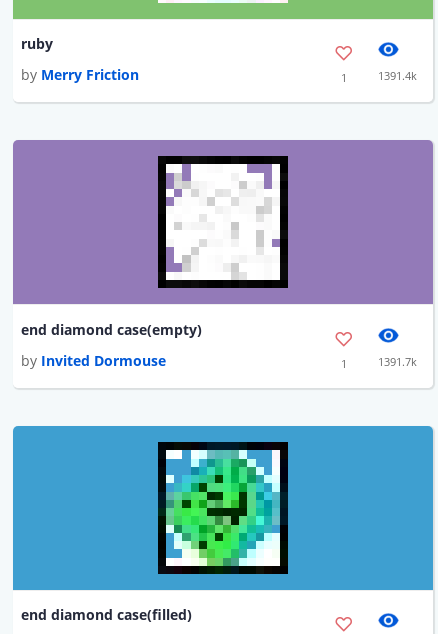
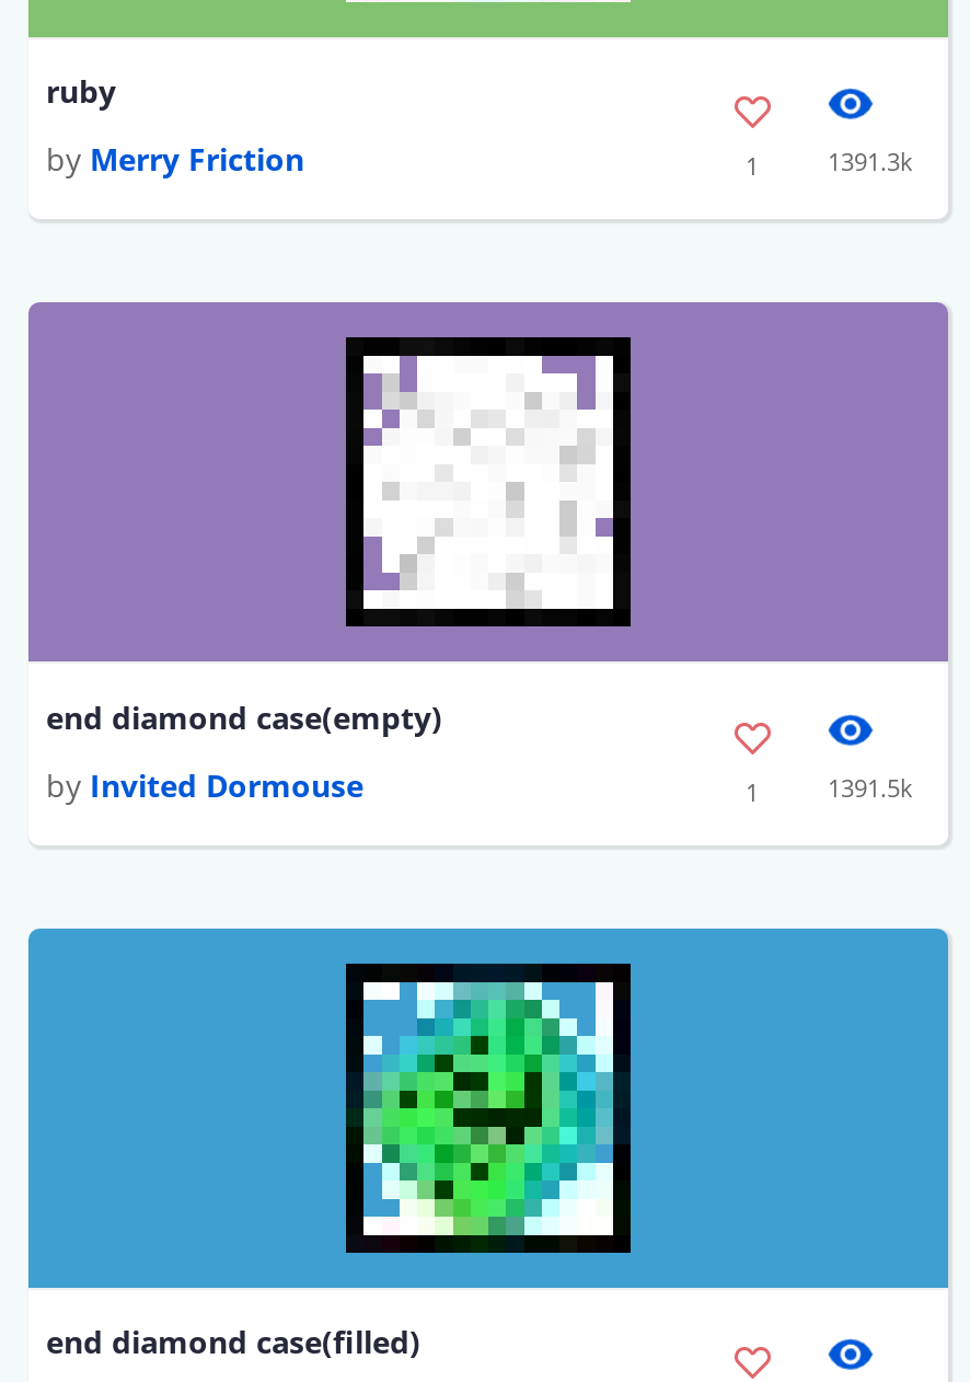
[378,68,417,83] 1391.4k -> [828,145,913,178] 1391.3k
[378,354,417,369] 1391.7k -> [828,770,913,803] 1391.5k

